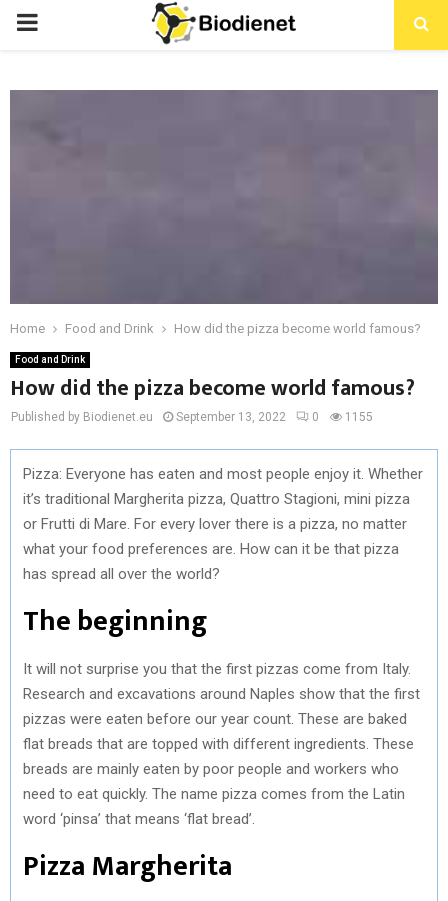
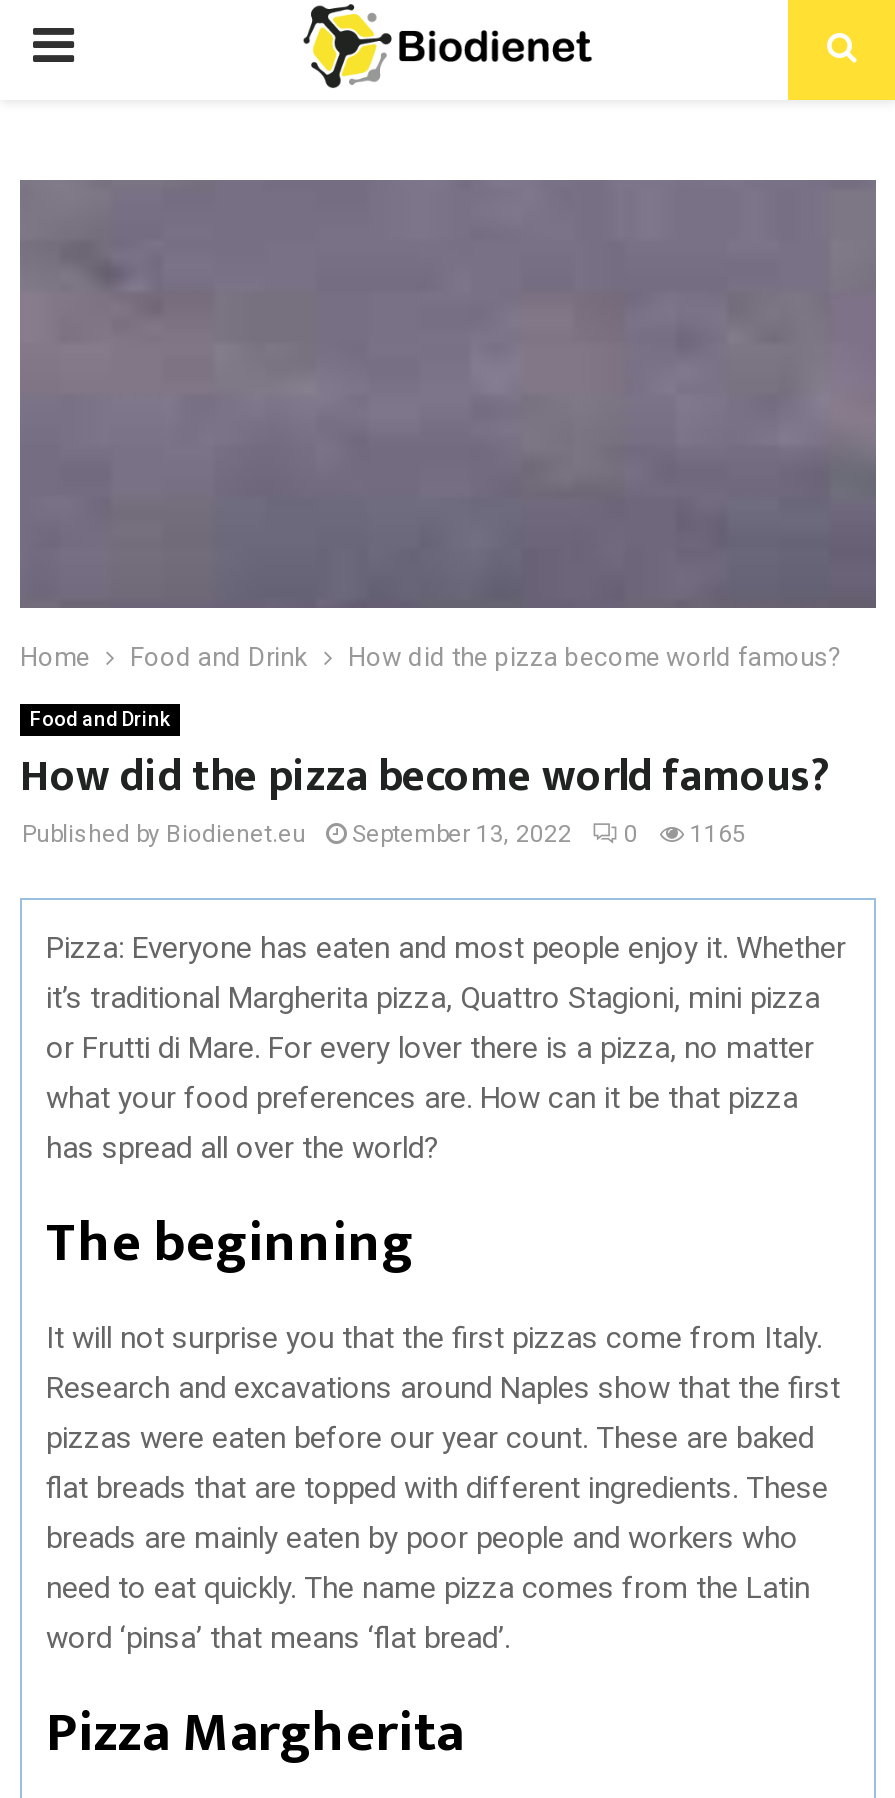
[11,410,373,424] Published by Biodienet.eu September 13, 2022 0 1155 -> [22,820,746,848] Published by Biodienet.eu September 13, 2022 0 1165

